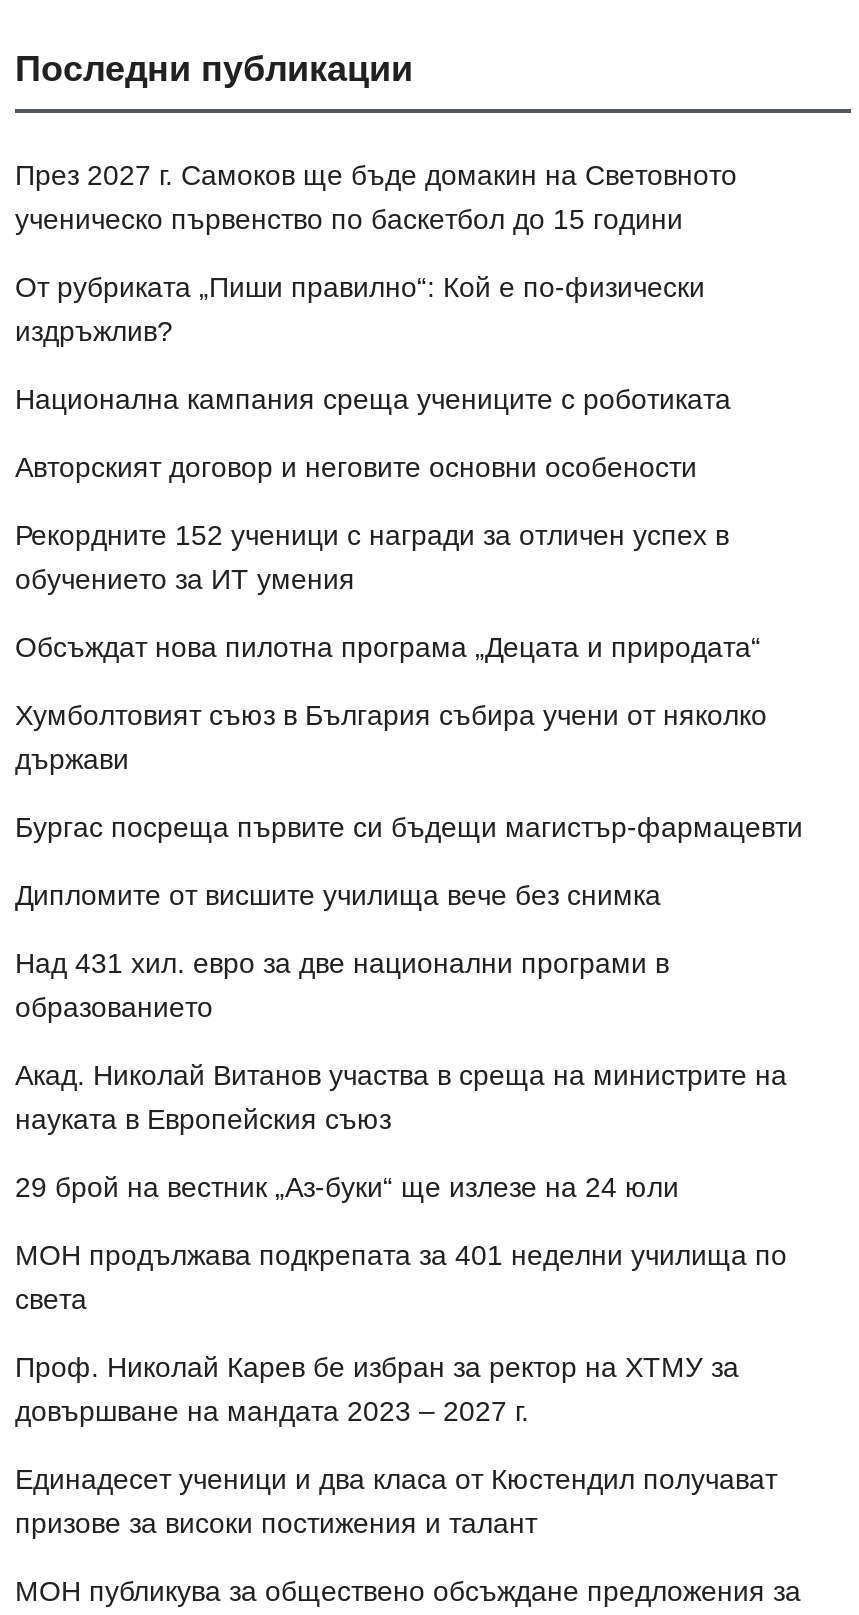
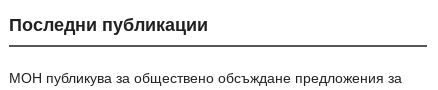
[15,159,803,1539] През 2027 г. Самоков ще бъде домакин на Световното | ученическо първенство по баскетбол до 15 години | От рубриката „Пиши правилно“: Кой е по-физически | издръжлив? | Национална кампания среща учениците с роботиката | Авторският договор и неговите основни особености | Рекордните 152 ученици с награди за отличен успех в | обучението за ИТ умения | Обсъждат нова пилотна програма „Децата и природата“ | Хумболтовият съюз в България събира учени от няколко | държави | Бургас посреща първите си бъдещи магистър-фармацевти | Дипломите от висшите училища вече без снимка | Над 431 хил. евро за две национални програми в | образованието | Акад. Николай Витанов участва в среща на министрите на | науката в Европейския съюз | 29 брой на вестник „Аз-буки“ ще излезе на 24 юли | МОН продължава подкрепата за 401 неделни училища по | света | Проф. Николай Карев бе избран за ректор на ХТМУ за | довършване на мандата 2023 – 2027 г. | Единадесет ученици и два класа от Кюстендил получават | призове за високи постижения и талант -> none

